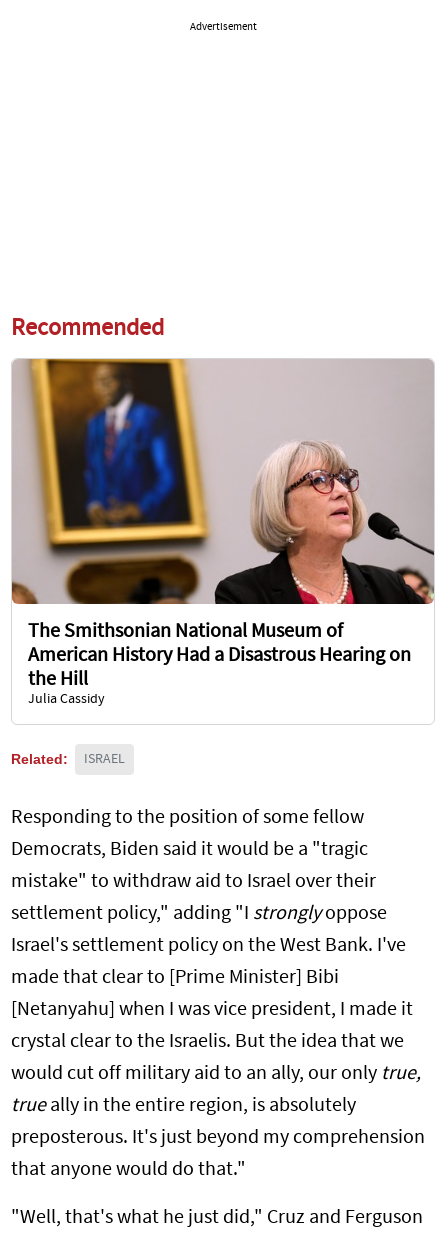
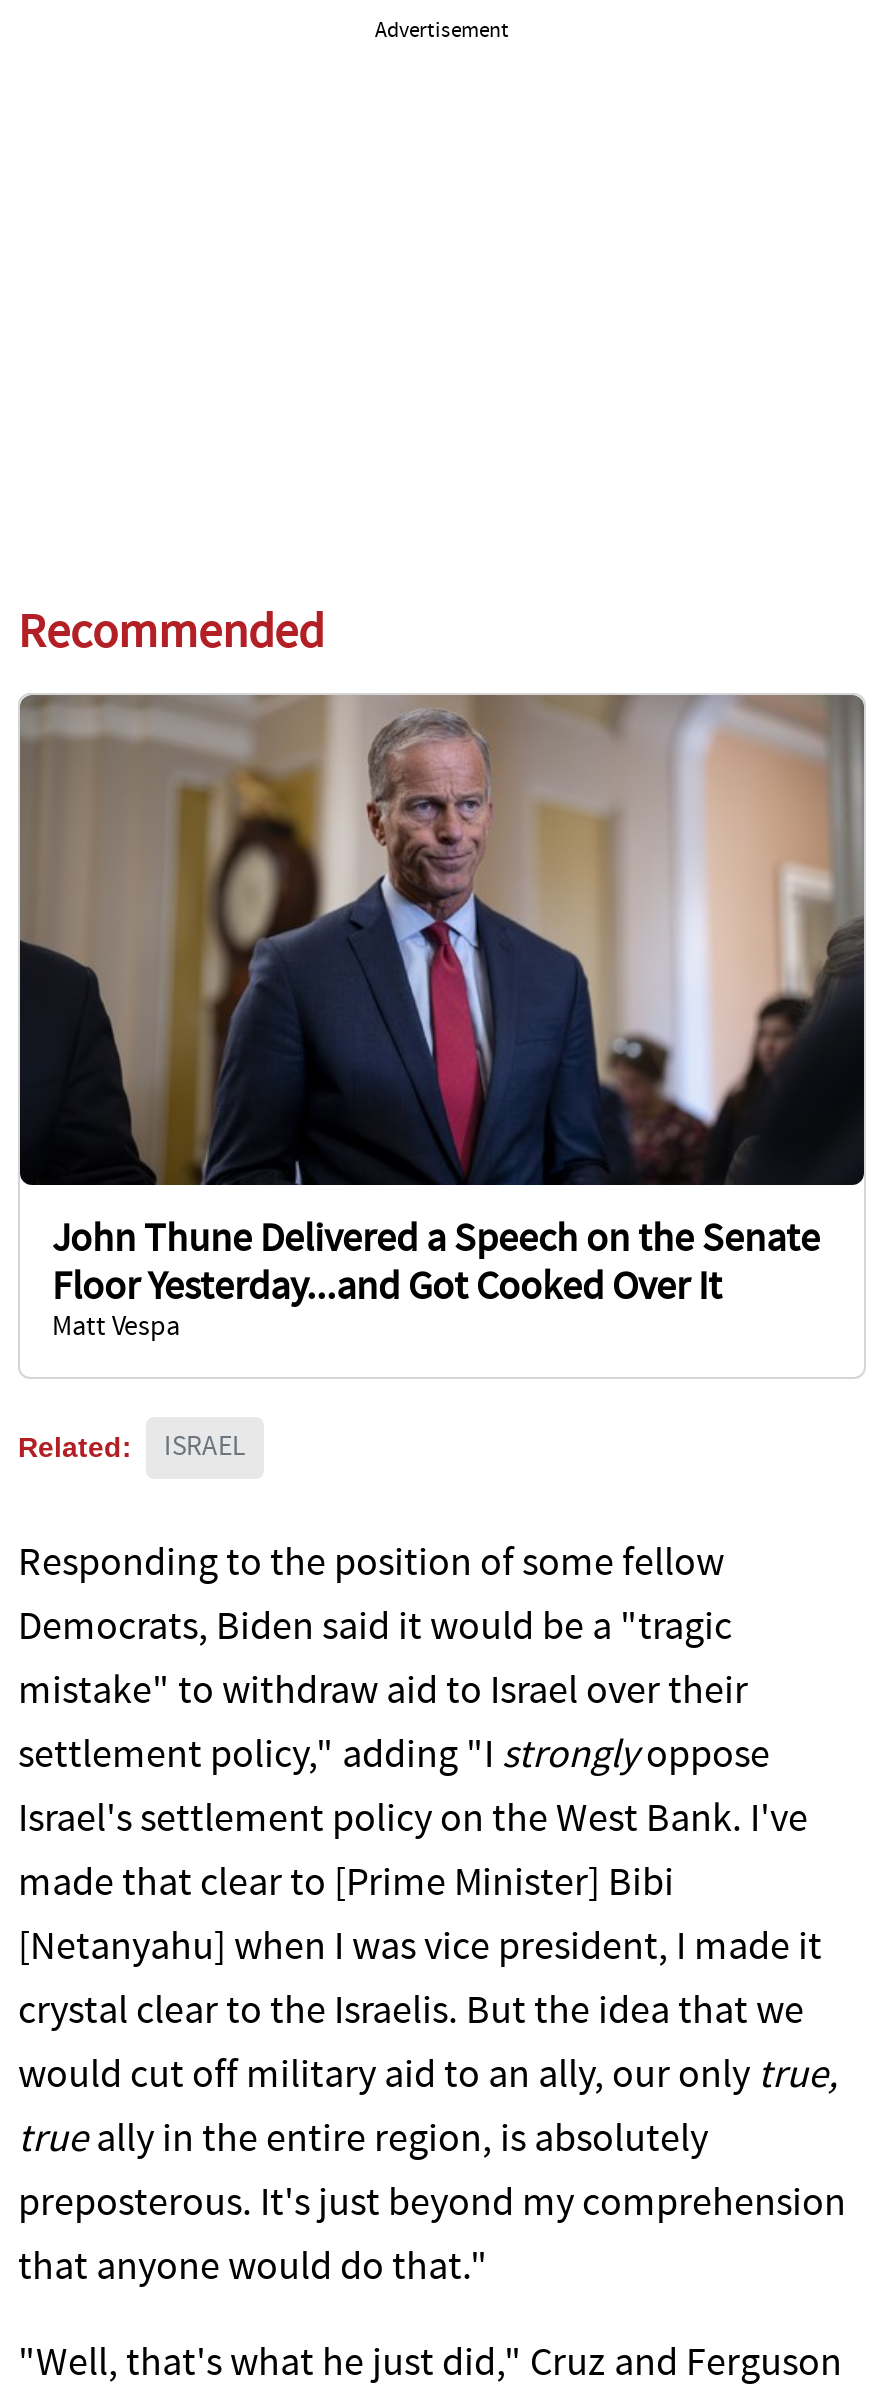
[11,358,435,707] [image] | The Smithsonian National Museum of | American History Had a Disastrous Hearing on | the Hill | Julia Cassidy -> [18,693,866,1342] [image] | John Thune Delivered a Speech on the Senate | Floor Yesterday...and Got Cooked Over It | Matt Vespa

